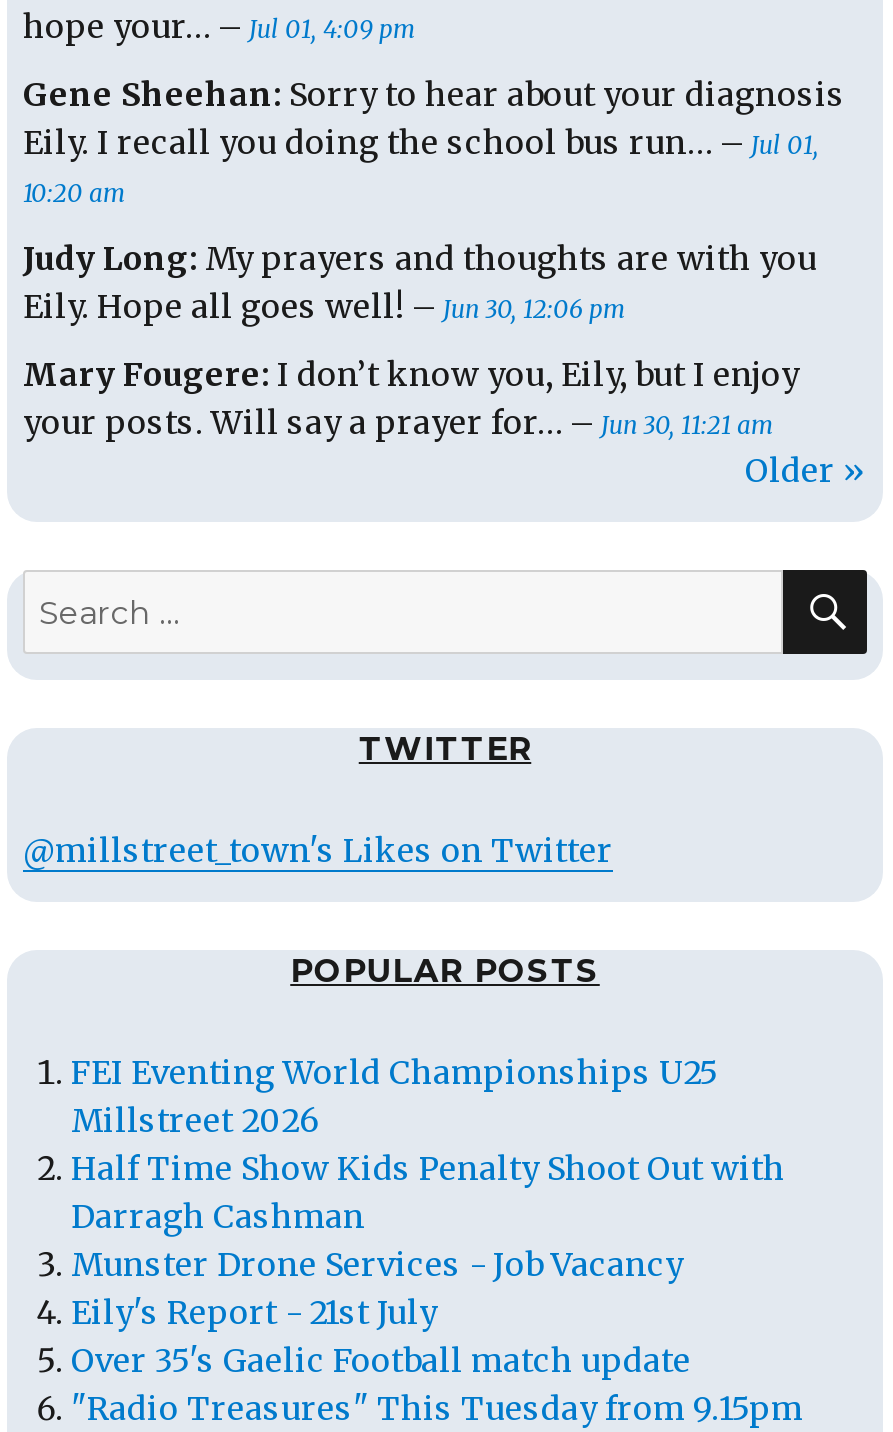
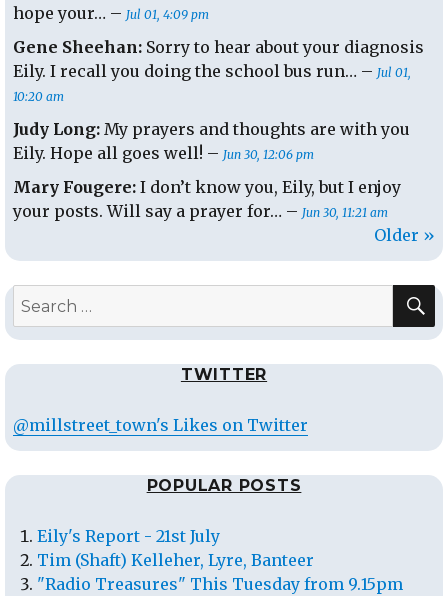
[71,1052,785,1284] FEI Eventing World Championships U25 | Millstreet 2026 | Half Time Show Kids Penalty Shoot Out with | Darragh Cashman | Munster Drone Services - Job Vacancy -> none
[71,1340,691,1380] Over 35's Gaelic Football match update -> [37,550,314,570] Tim (Shaft) Kelleher, Lyre, Banteer

